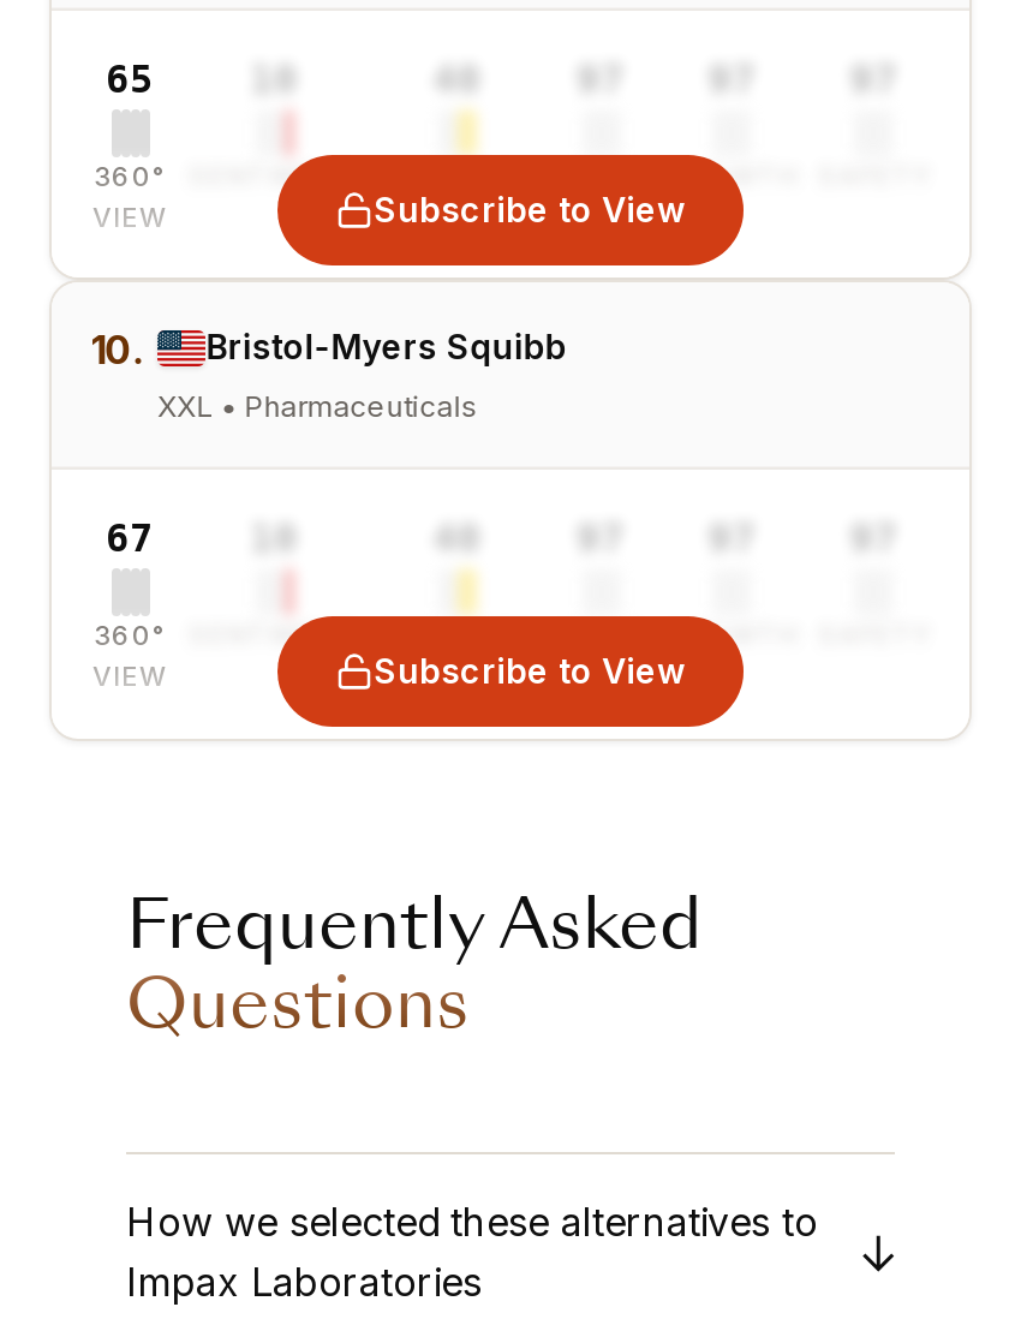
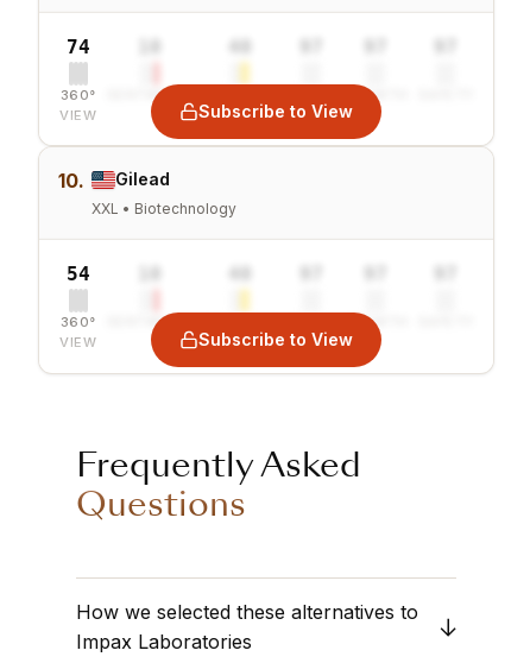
[106,55,154,101] 65 -> [66,35,90,58] 74
[206,326,566,366] Bristol-Myers Squibb -> [116,169,170,189] Gilead
[158,388,477,424] XXL • Pharmaceuticals -> [92,200,237,217] XXL • Biotechnology
[106,516,154,561] 67 -> [66,263,90,285] 54

